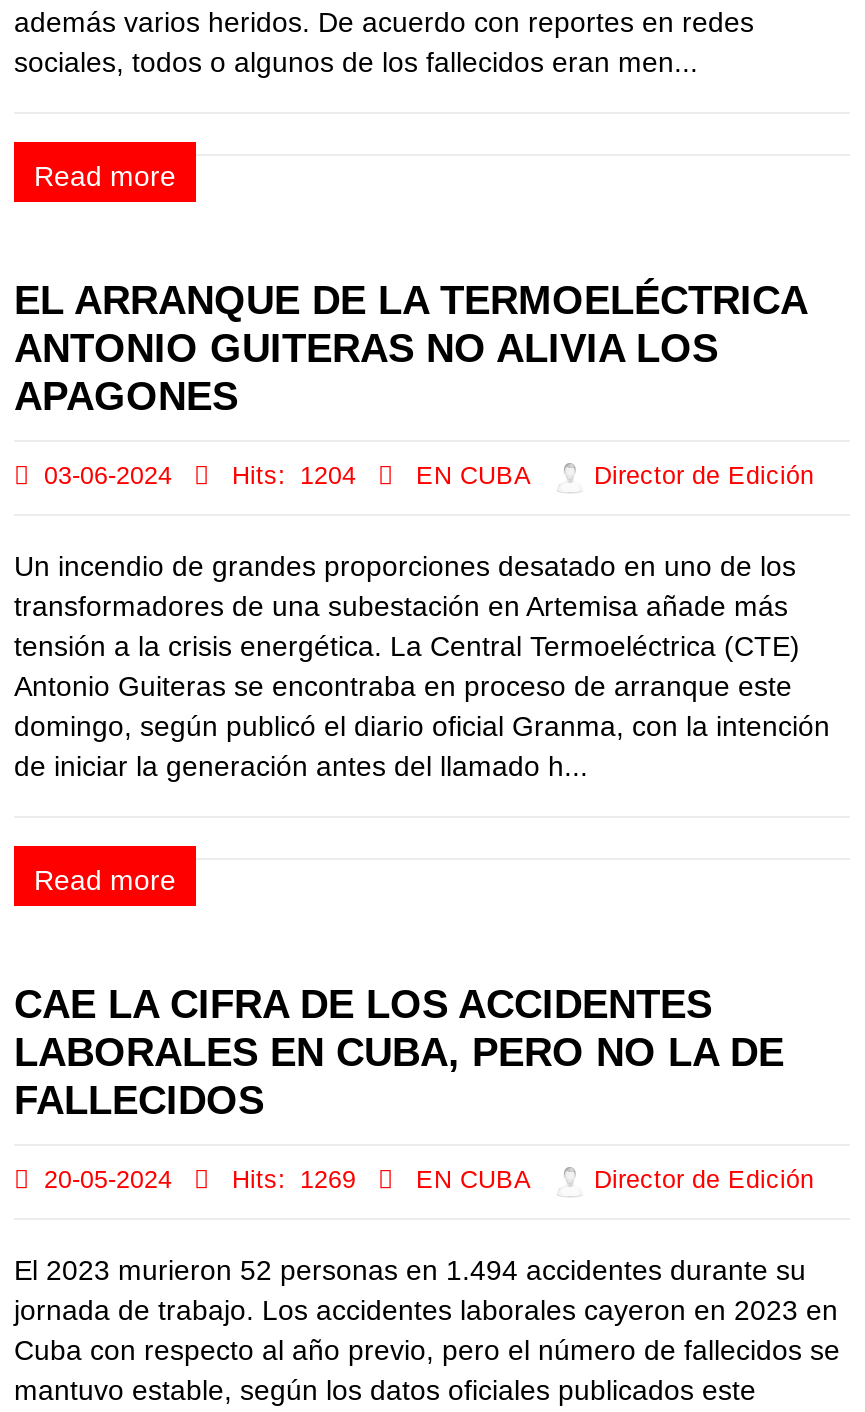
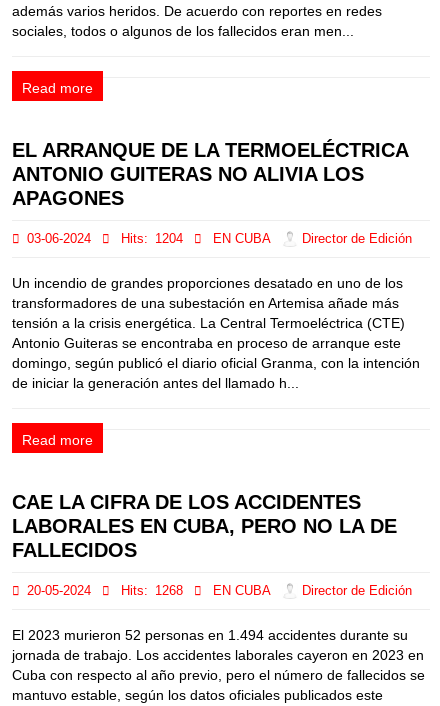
[232,1167,356,1195] Hits: 1269 -> [121,584,183,598] Hits: 1268

